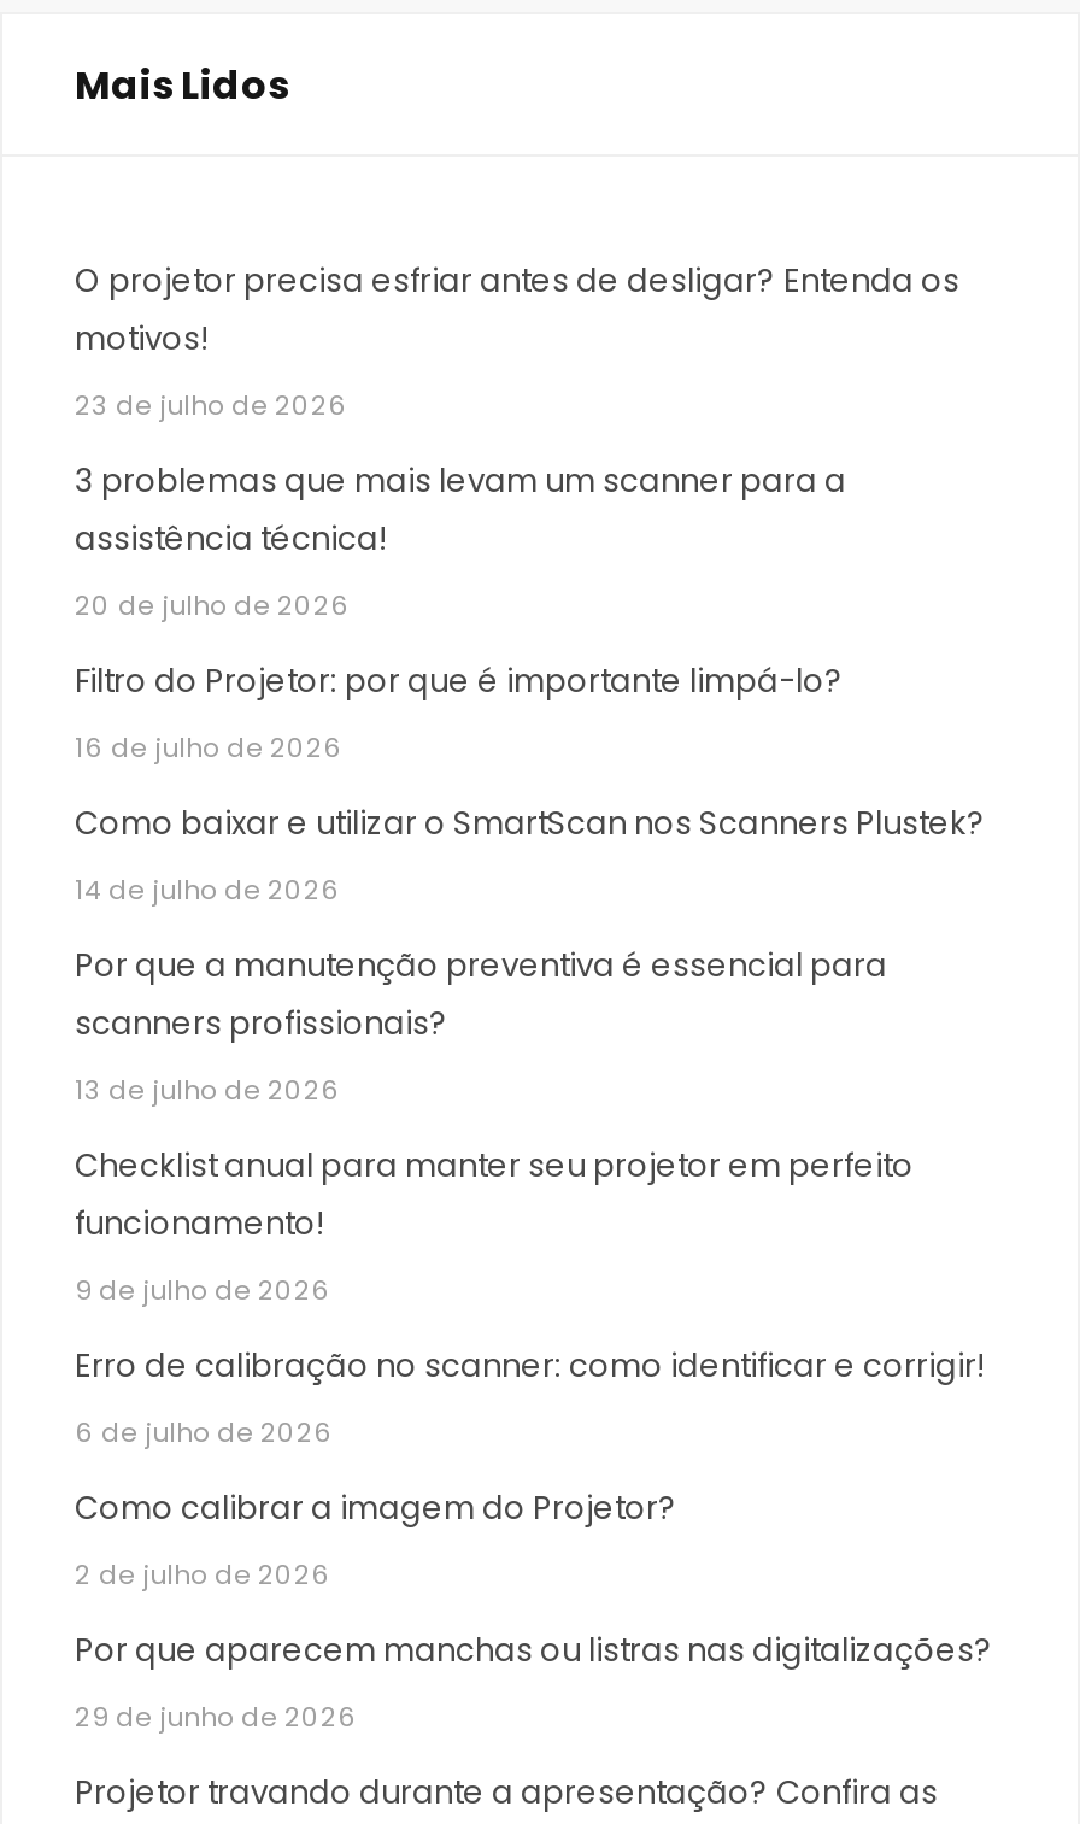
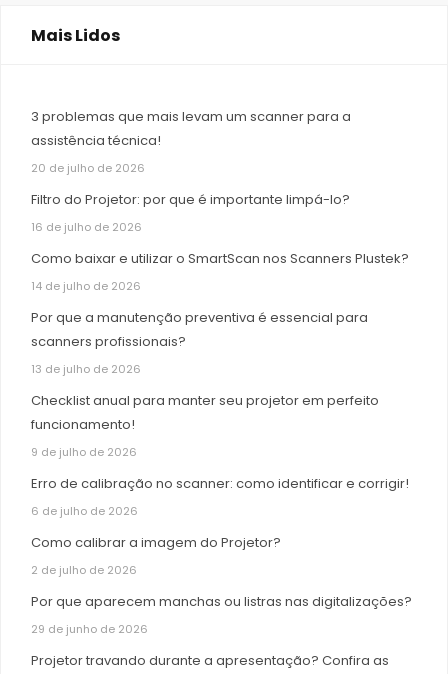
[75,258,959,424] O projetor precisa esfriar antes de desligar? Entenda os | motivos! | 23 de julho de 2026 -> none

